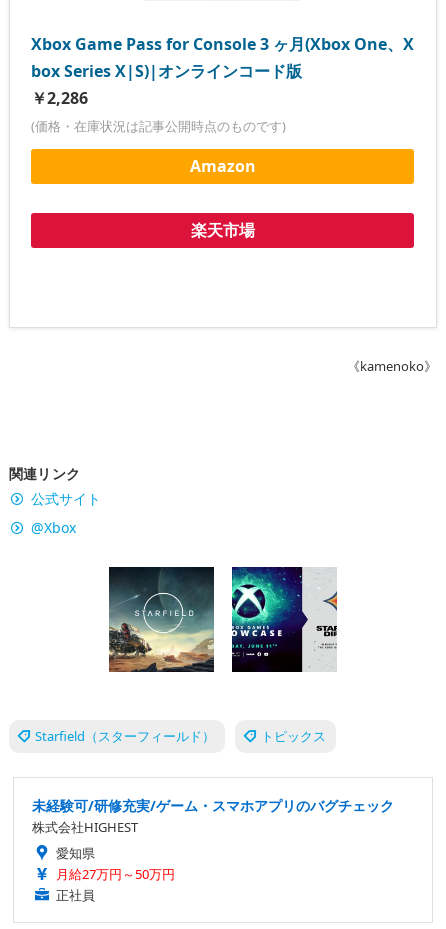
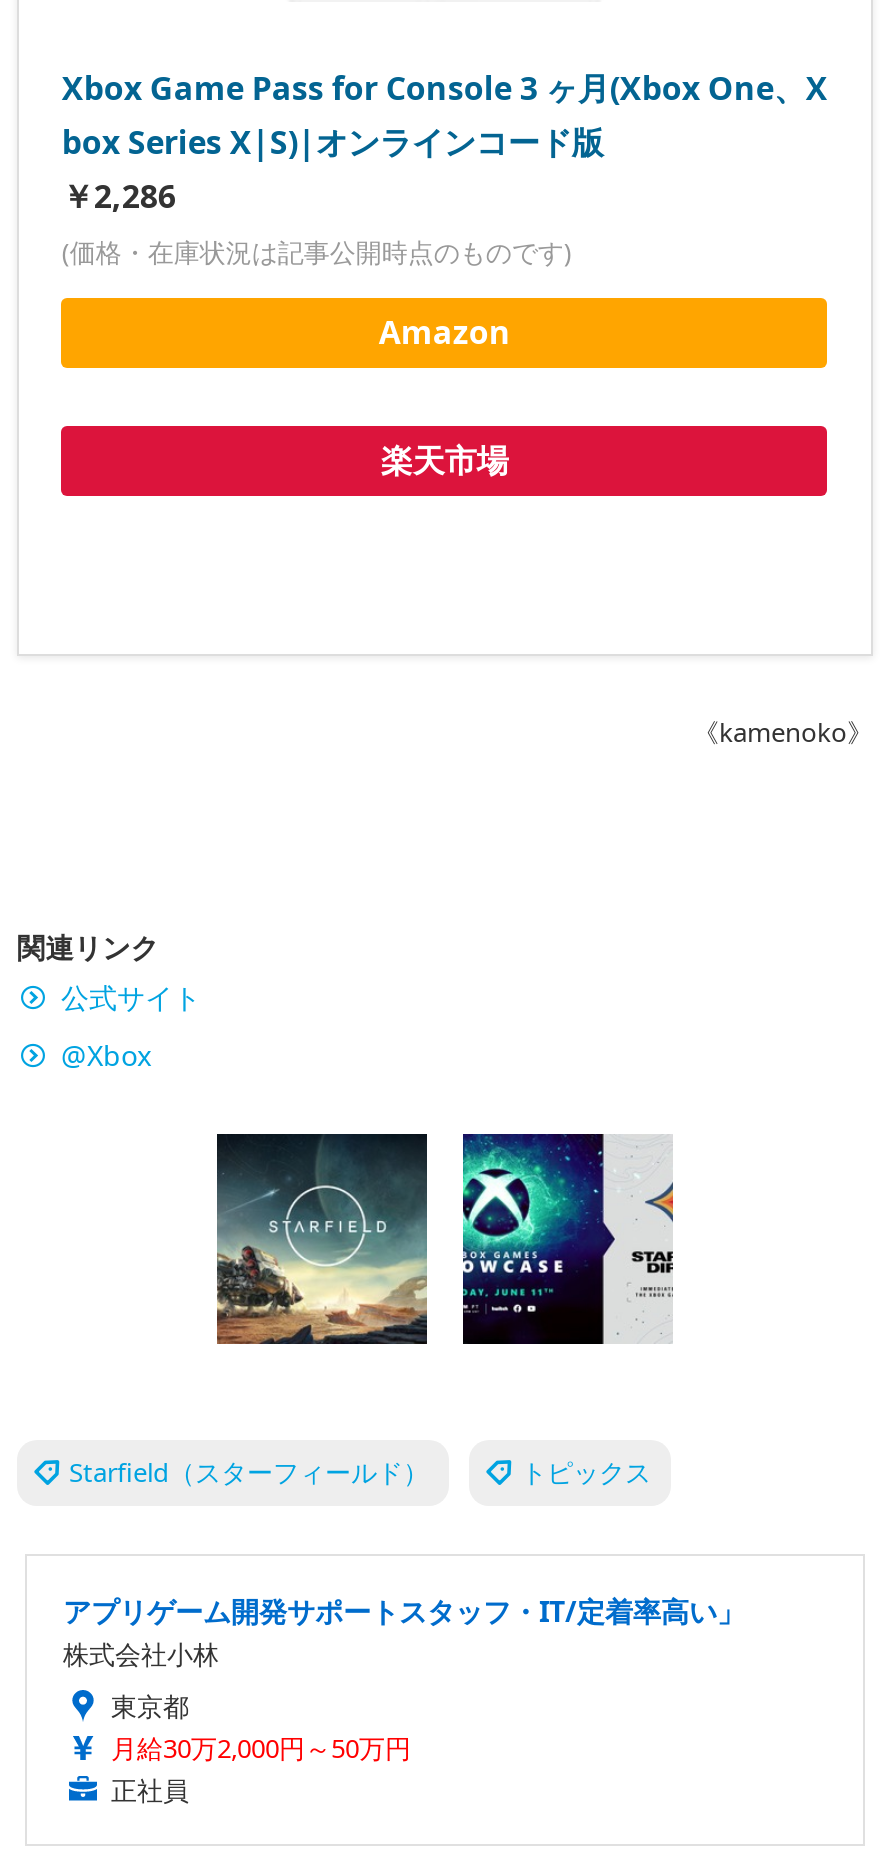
[32,796,394,883] 未経験可/研修充実/ゲーム・スマホアプリのバグチェック | 株式会社HIGHEST | 愛知県 | 月給27万円～50万円 -> [63,1592,745,1766] アプリゲーム開発サポートスタッフ・IT/定着率高い」 | 株式会社小林 | 東京都 | 月給30万2,000円～50万円

